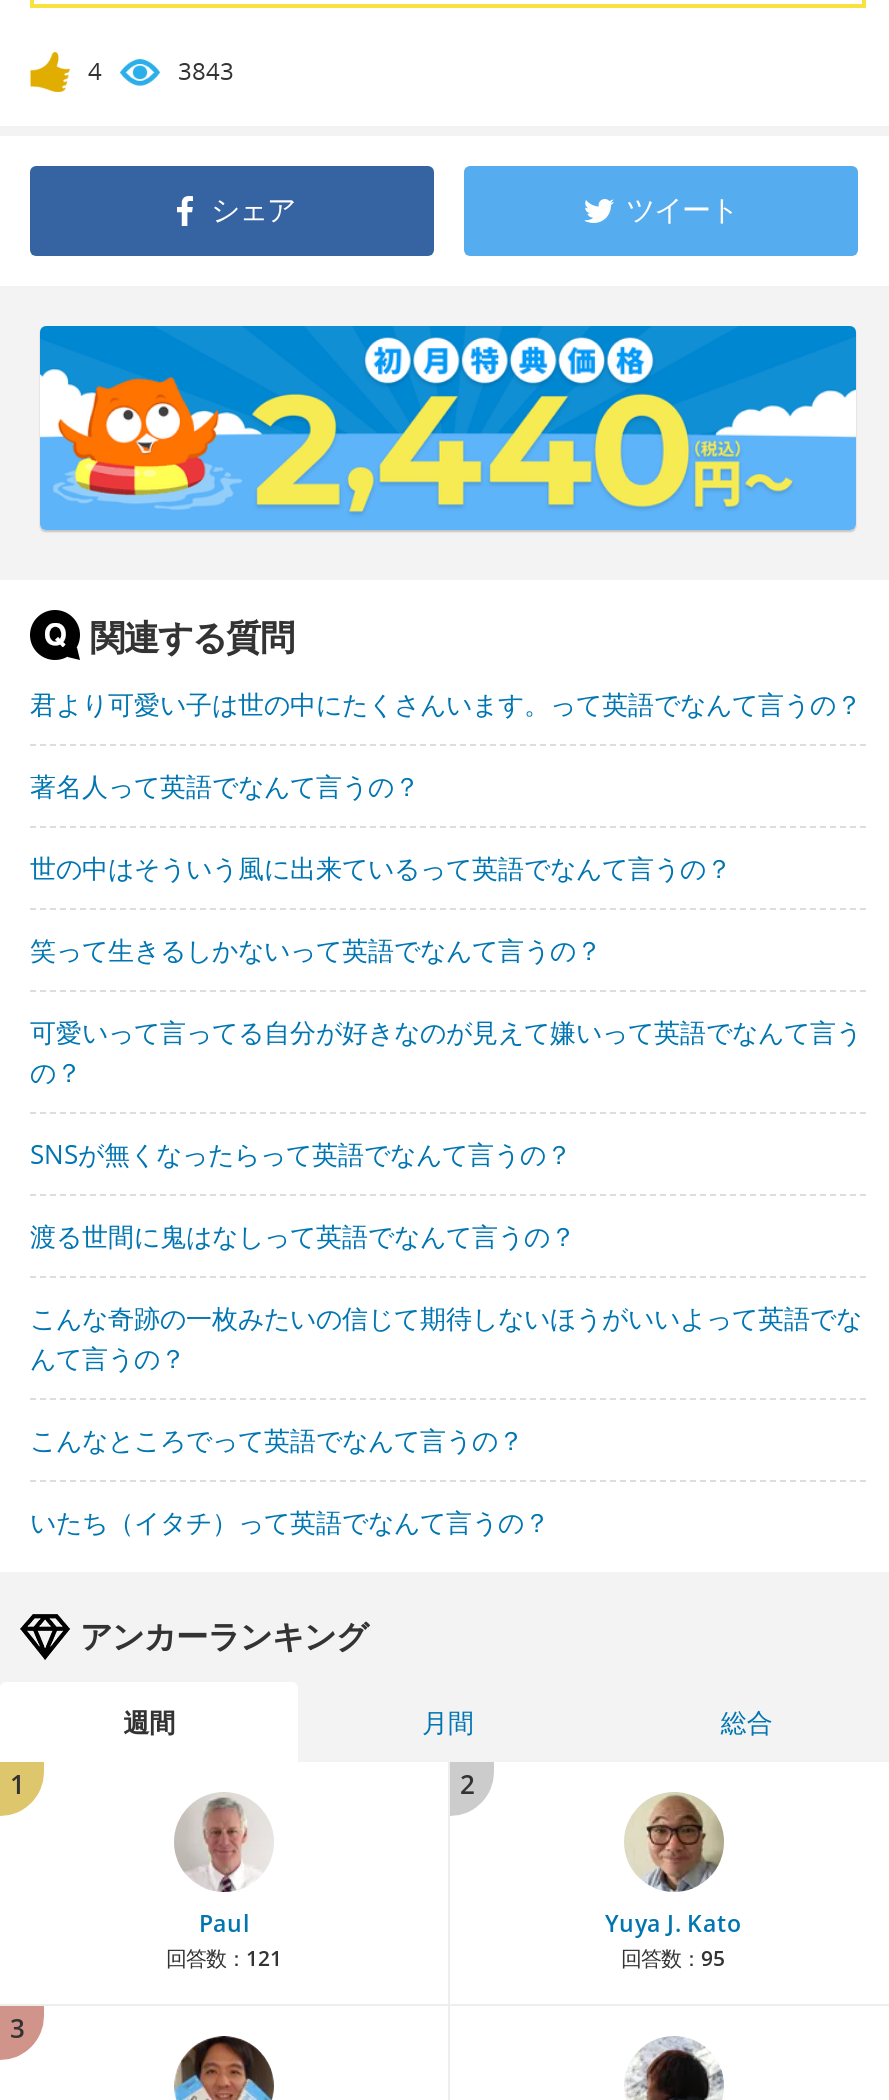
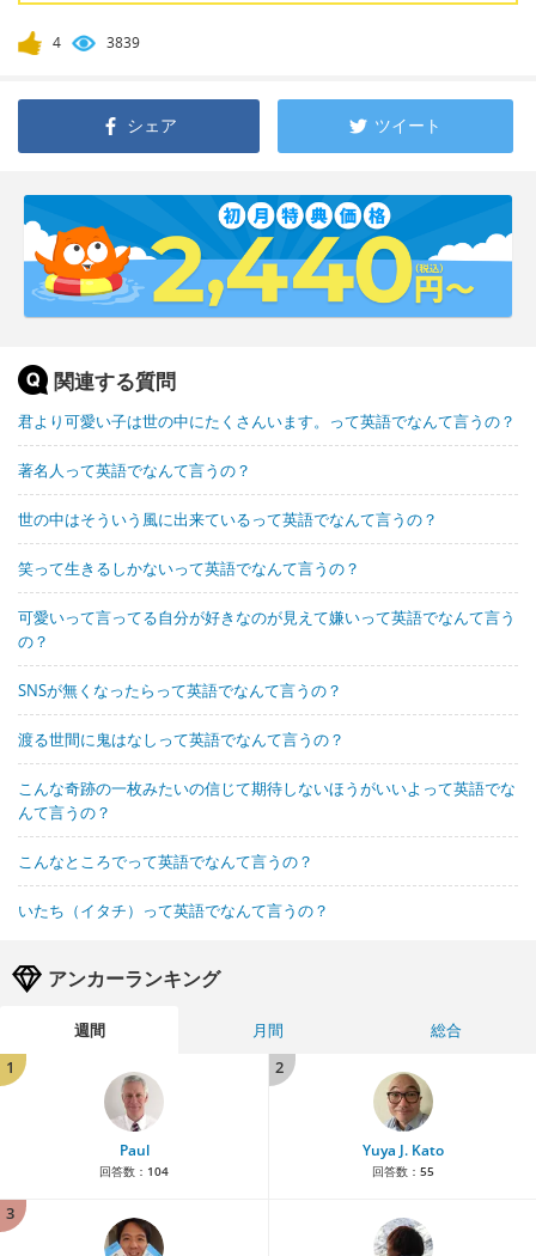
[178,54,234,88] 3843 -> [106,32,140,53] 3839
[166,1944,282,1972] 回答数：121 -> [99,1163,169,1179] 回答数：104
[621,1944,725,1972] 回答数：95 -> [371,1163,434,1179] 回答数：55

